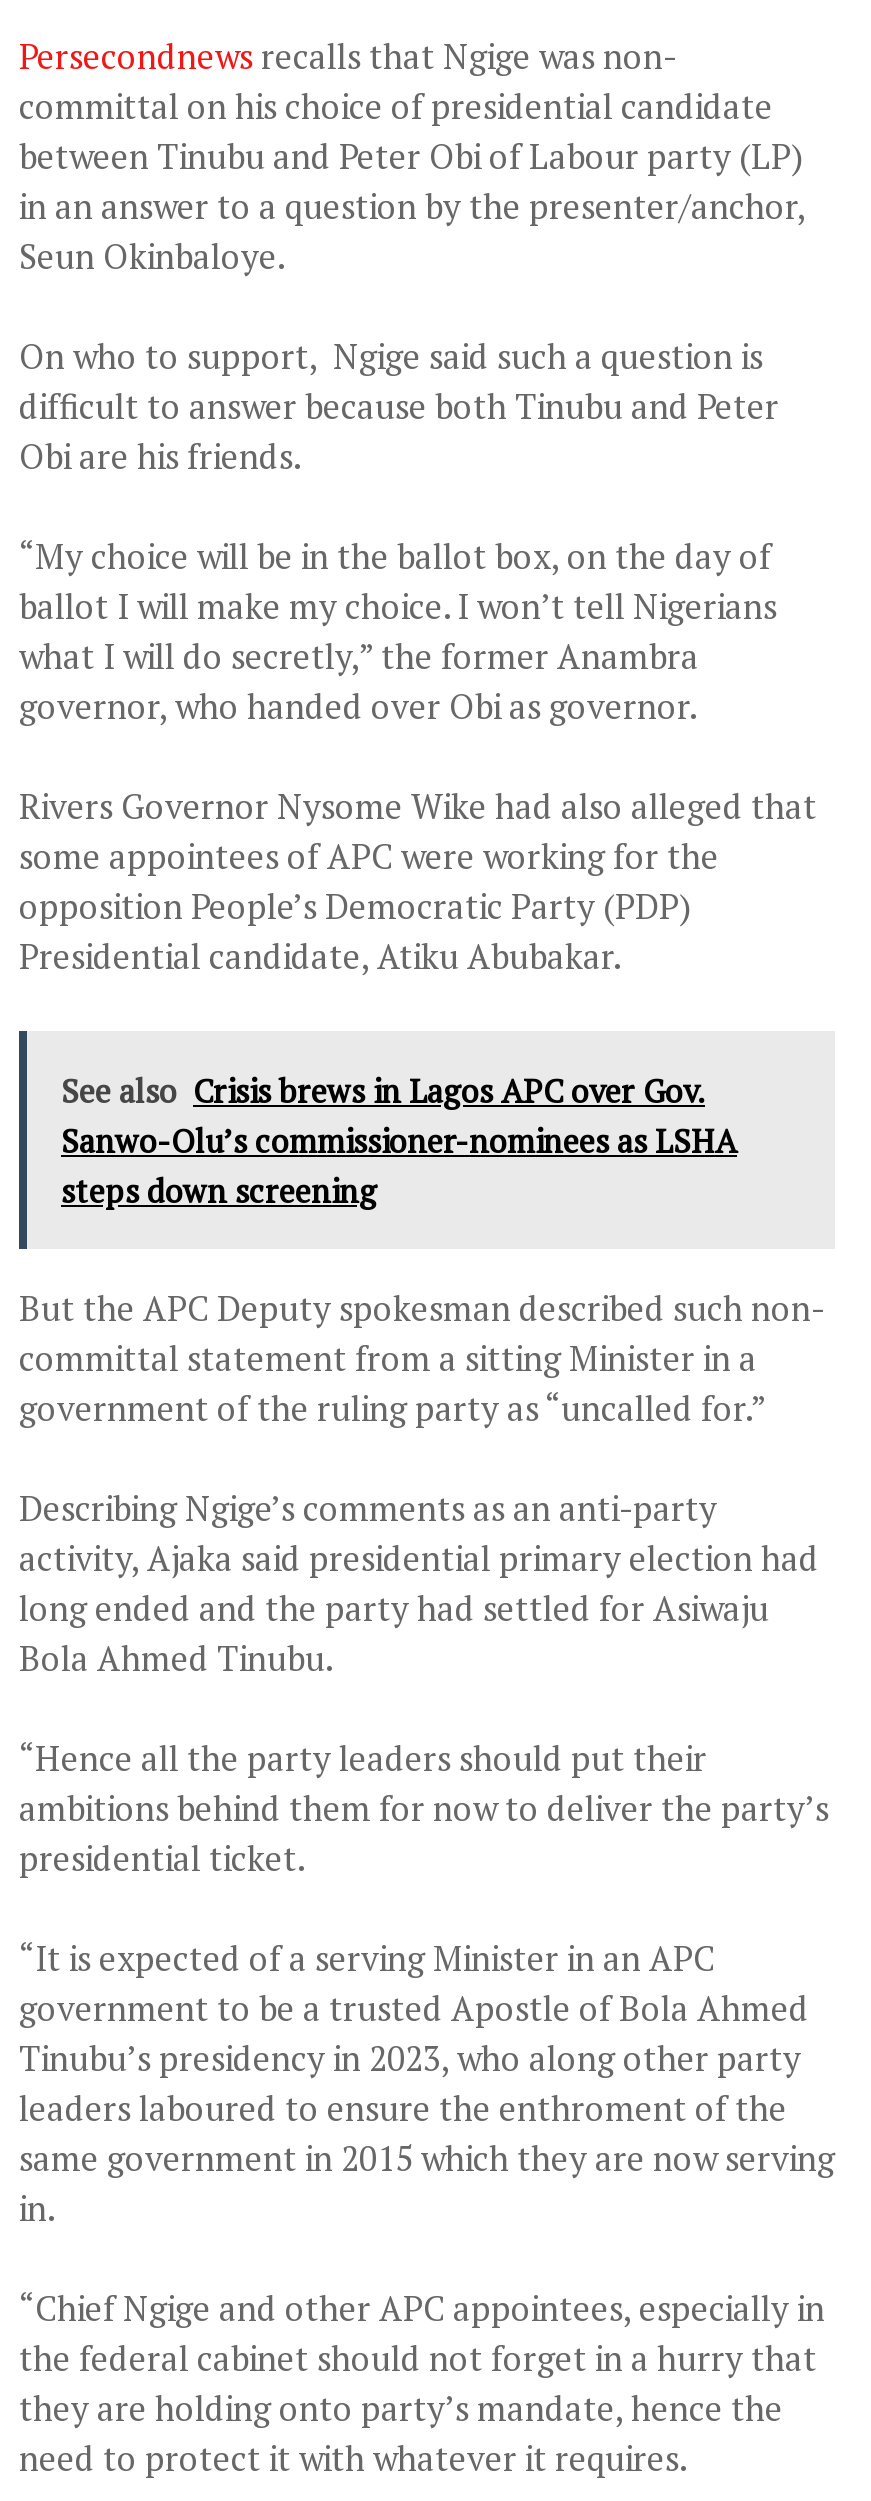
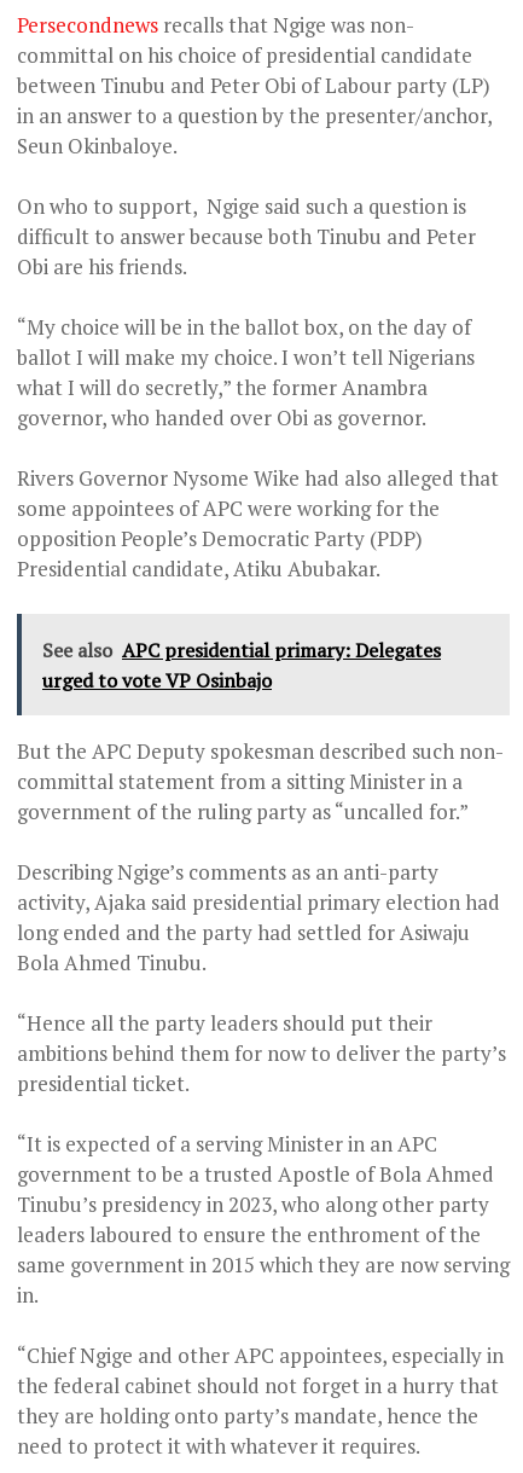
[61,1069,737,1213] See also Crisis brews in Lagos APC over Gov. | Sanwo-Olu’s commissioner-nominees as LSHA | steps down screening -> [42,637,441,693] See also APC presidential primary: Delegates | urged to vote VP Osinbajo

